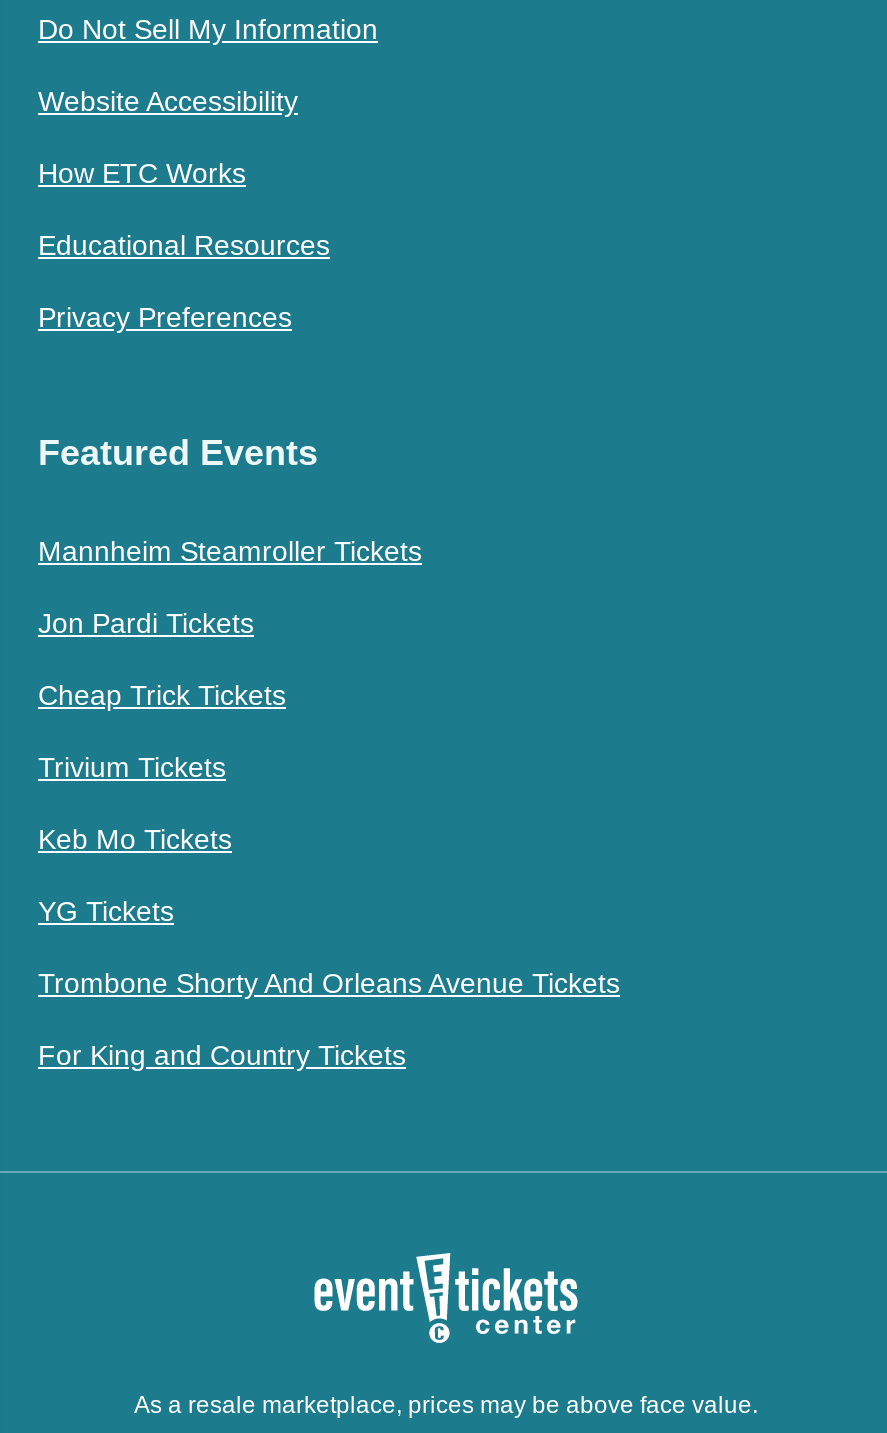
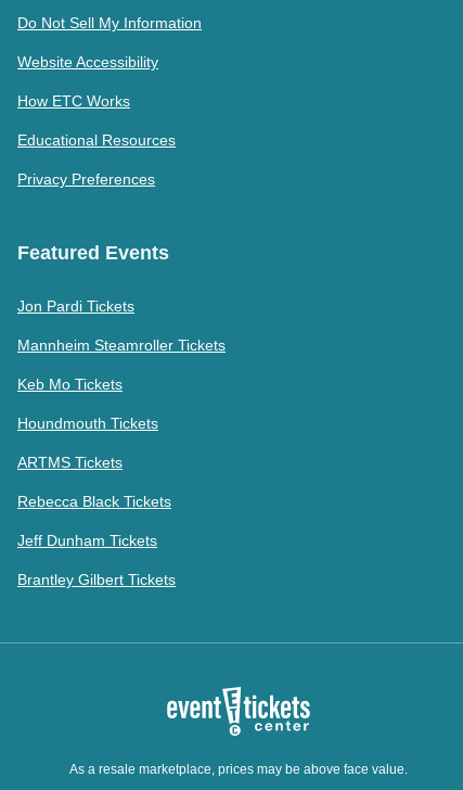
moved [38,534,422,566] -> [17,336,226,353]: Mannheim Steamroller Tickets
moved [38,606,254,638] -> [17,297,134,314]: Jon Pardi Tickets
[38,678,286,782] Cheap Trick Tickets | Trivium Tickets -> none
moved [38,822,232,854] -> [17,375,123,392]: Keb Mo Tickets
[38,894,620,1070] YG Tickets | Trombone Shorty And Orleans Avenue Tickets | For King and Country Tickets -> [17,414,176,588] Houndmouth Tickets | ARTMS Tickets | Rebecca Black Tickets | Jeff Dunham Tickets | Brantley Gilbert Tickets

